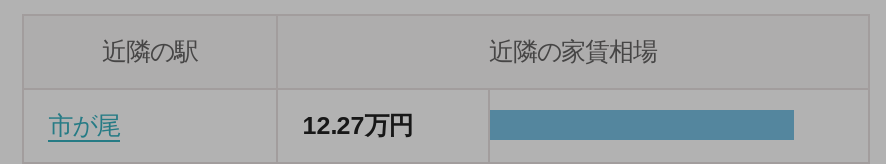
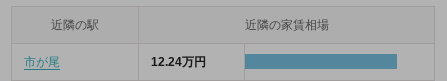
[302,112,412,140] 12.27万円 -> [151,55,206,69] 12.24万円

